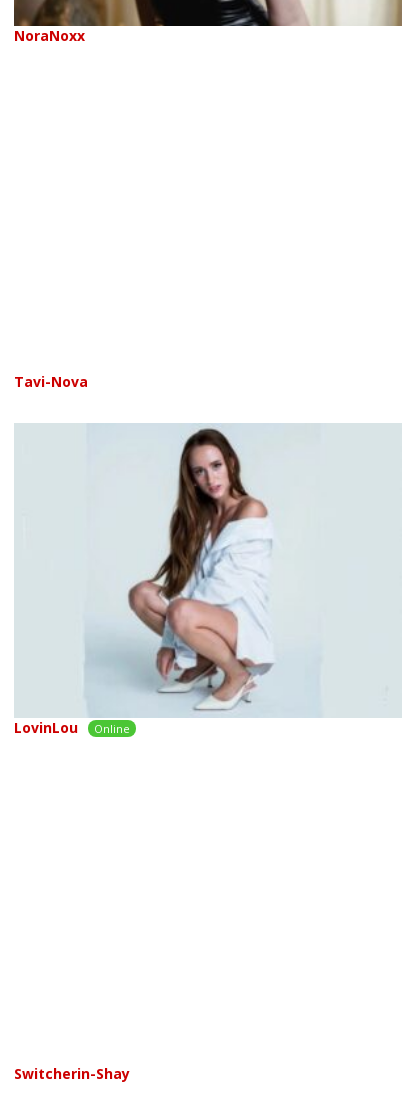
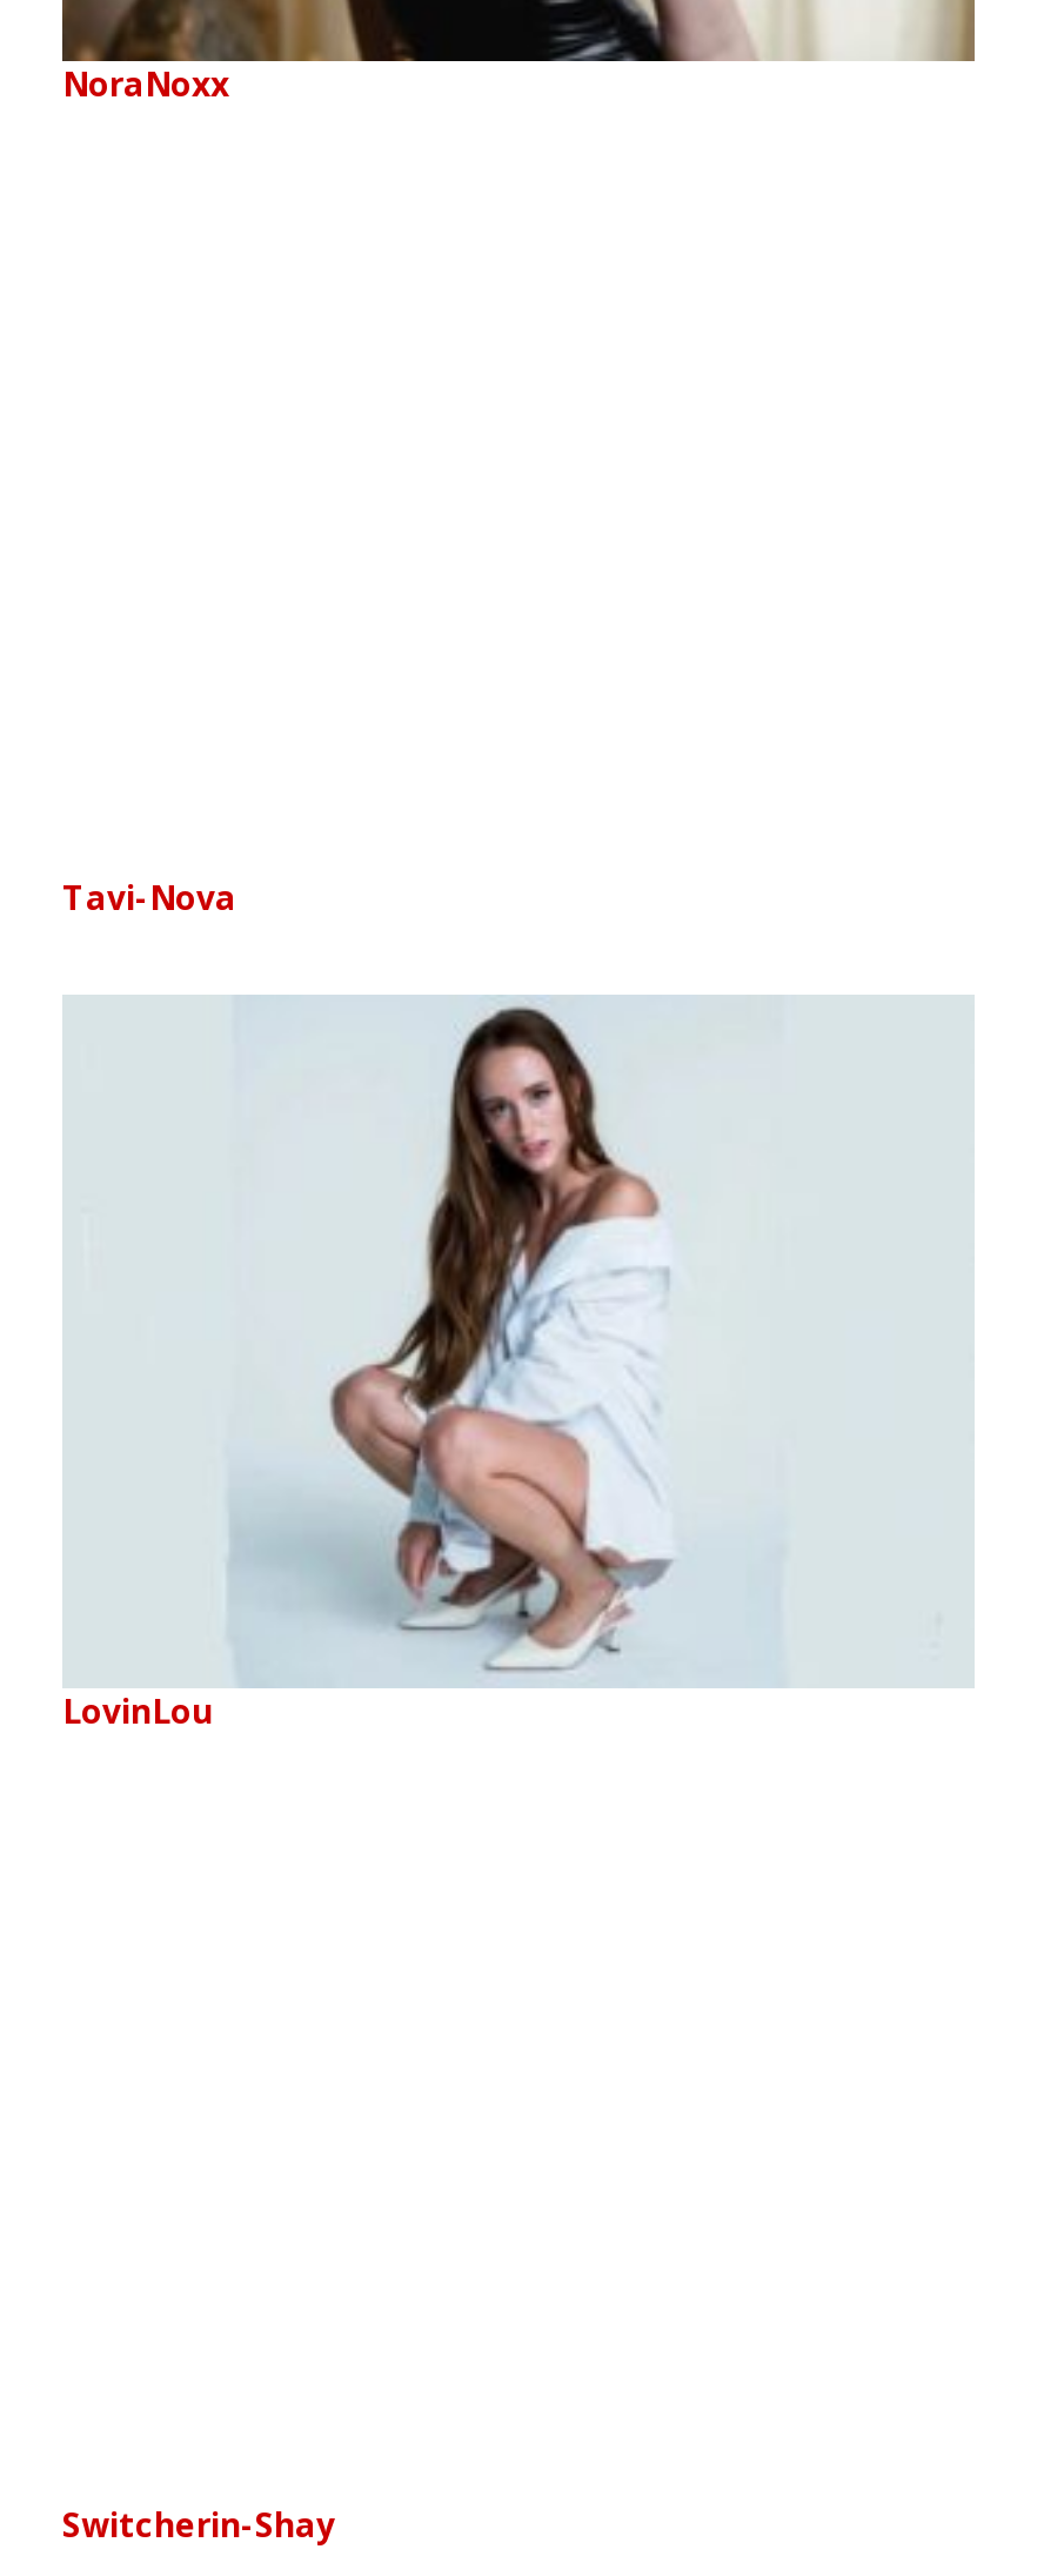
[94,721,130,736] Online -> none

